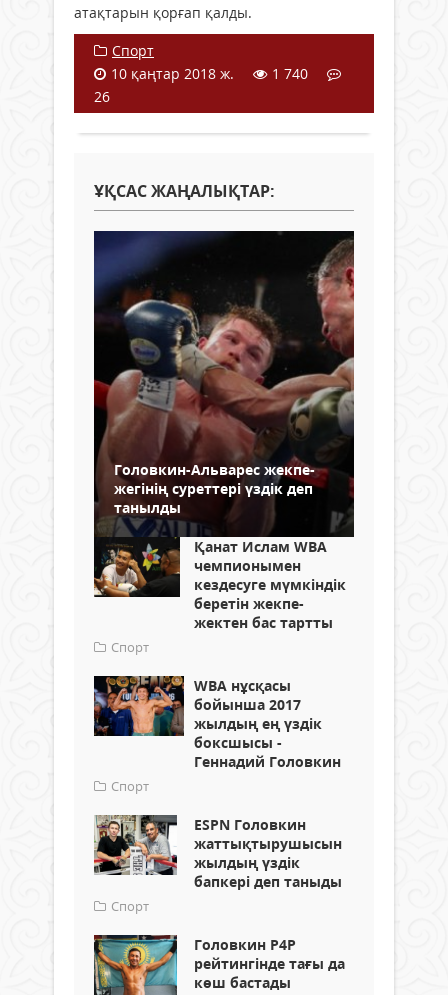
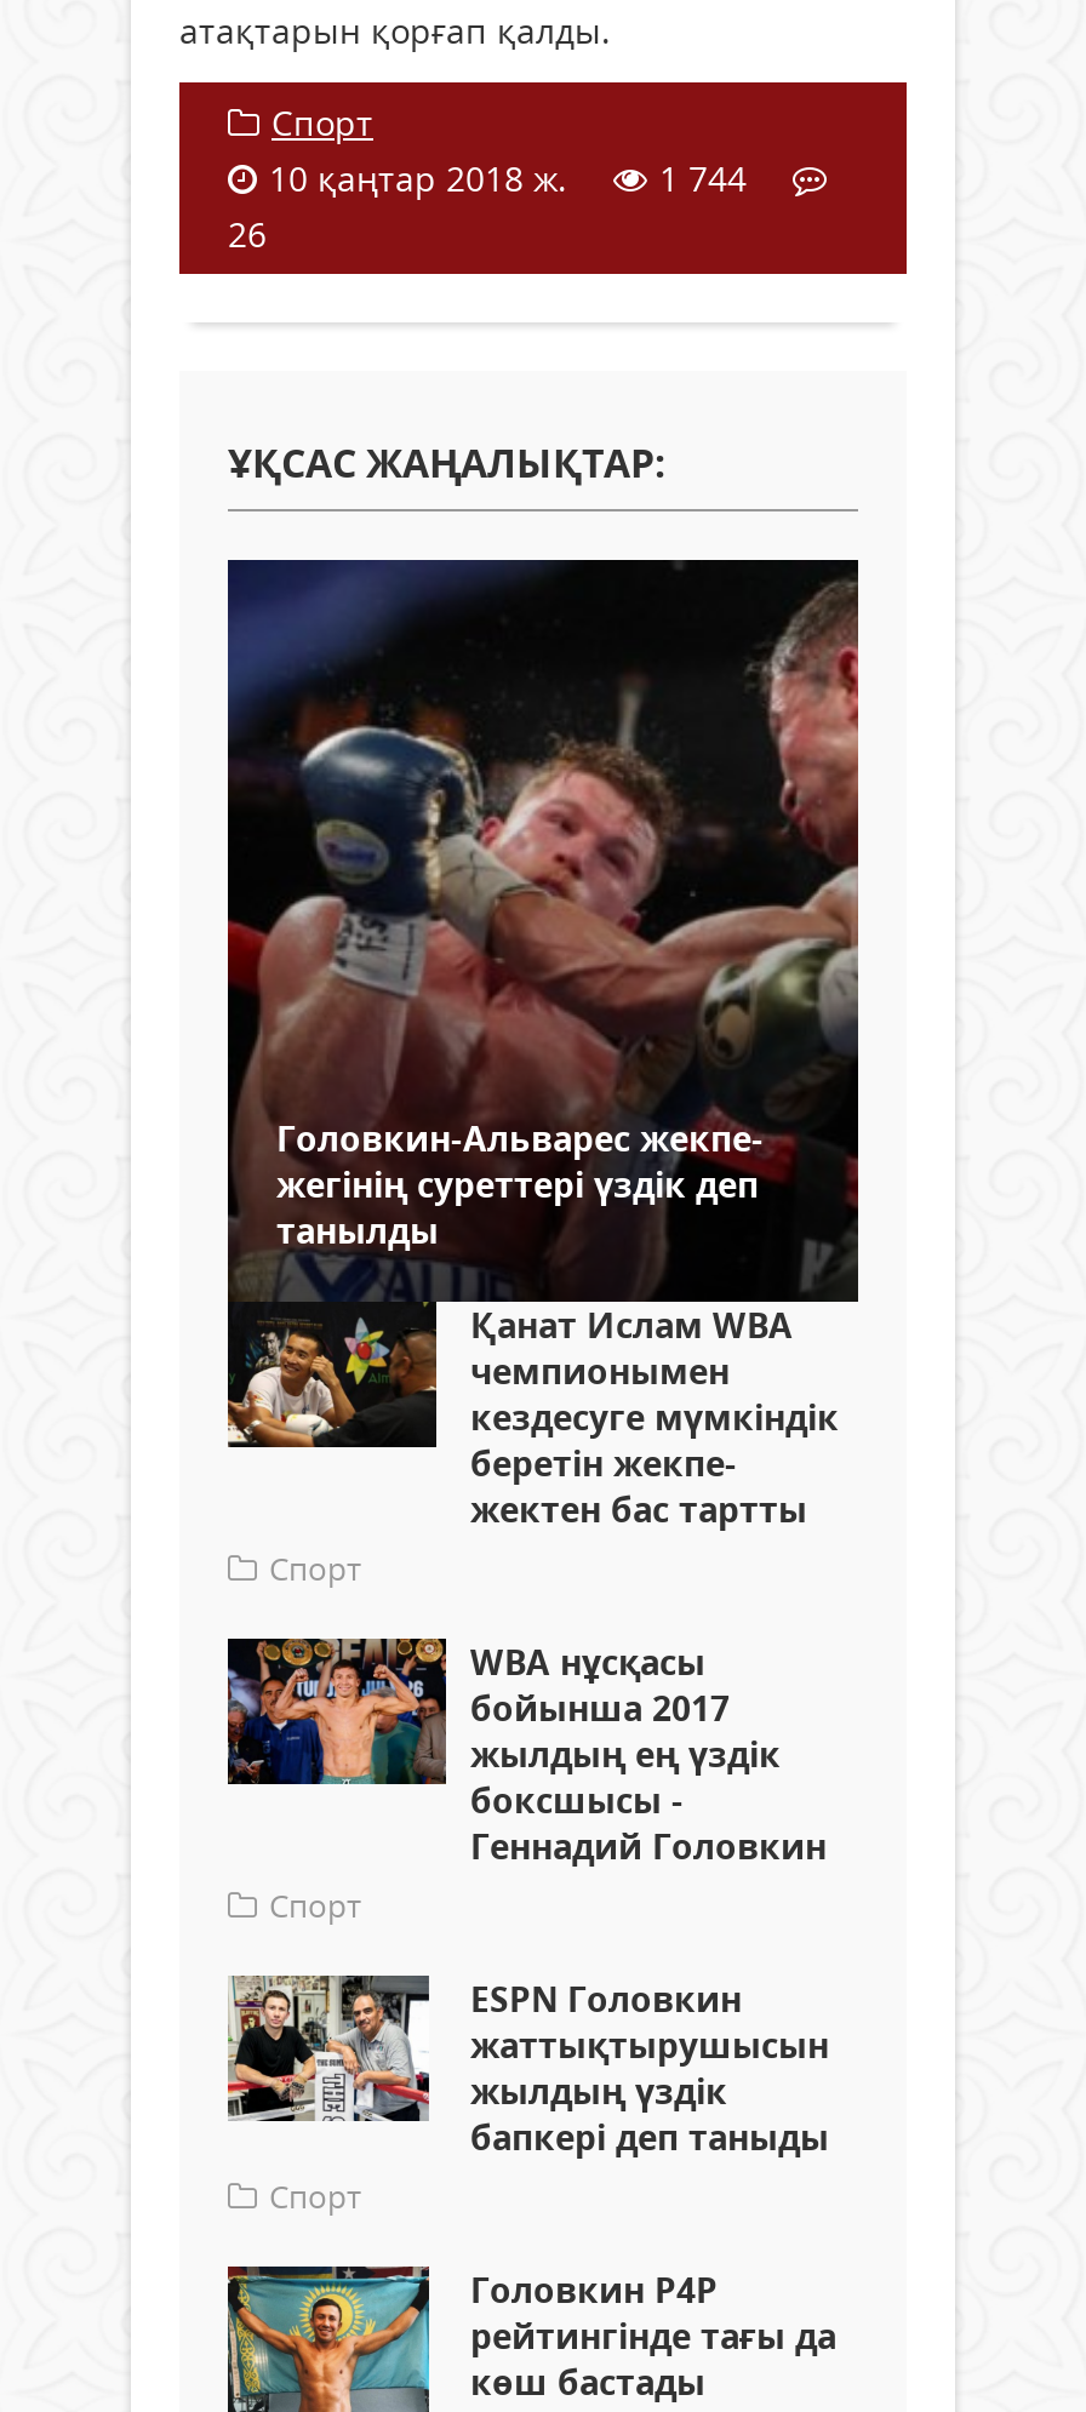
[111,64,308,83] 10 қаңтар 2018 ж. 1 740 -> [269,155,747,201] 10 қаңтар 2018 ж. 1 744

